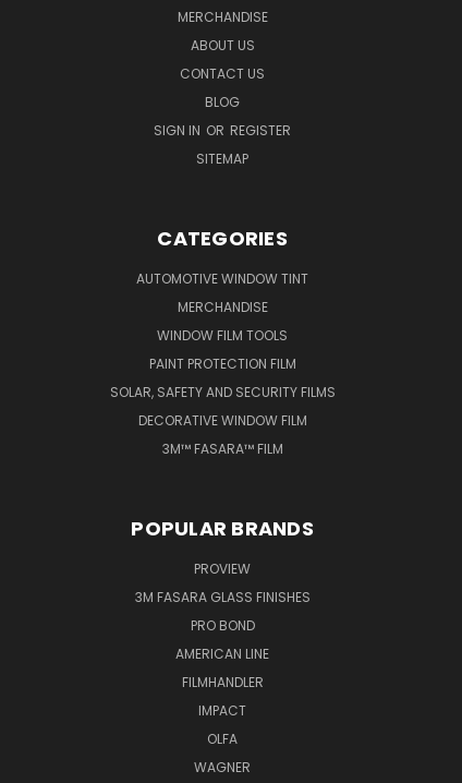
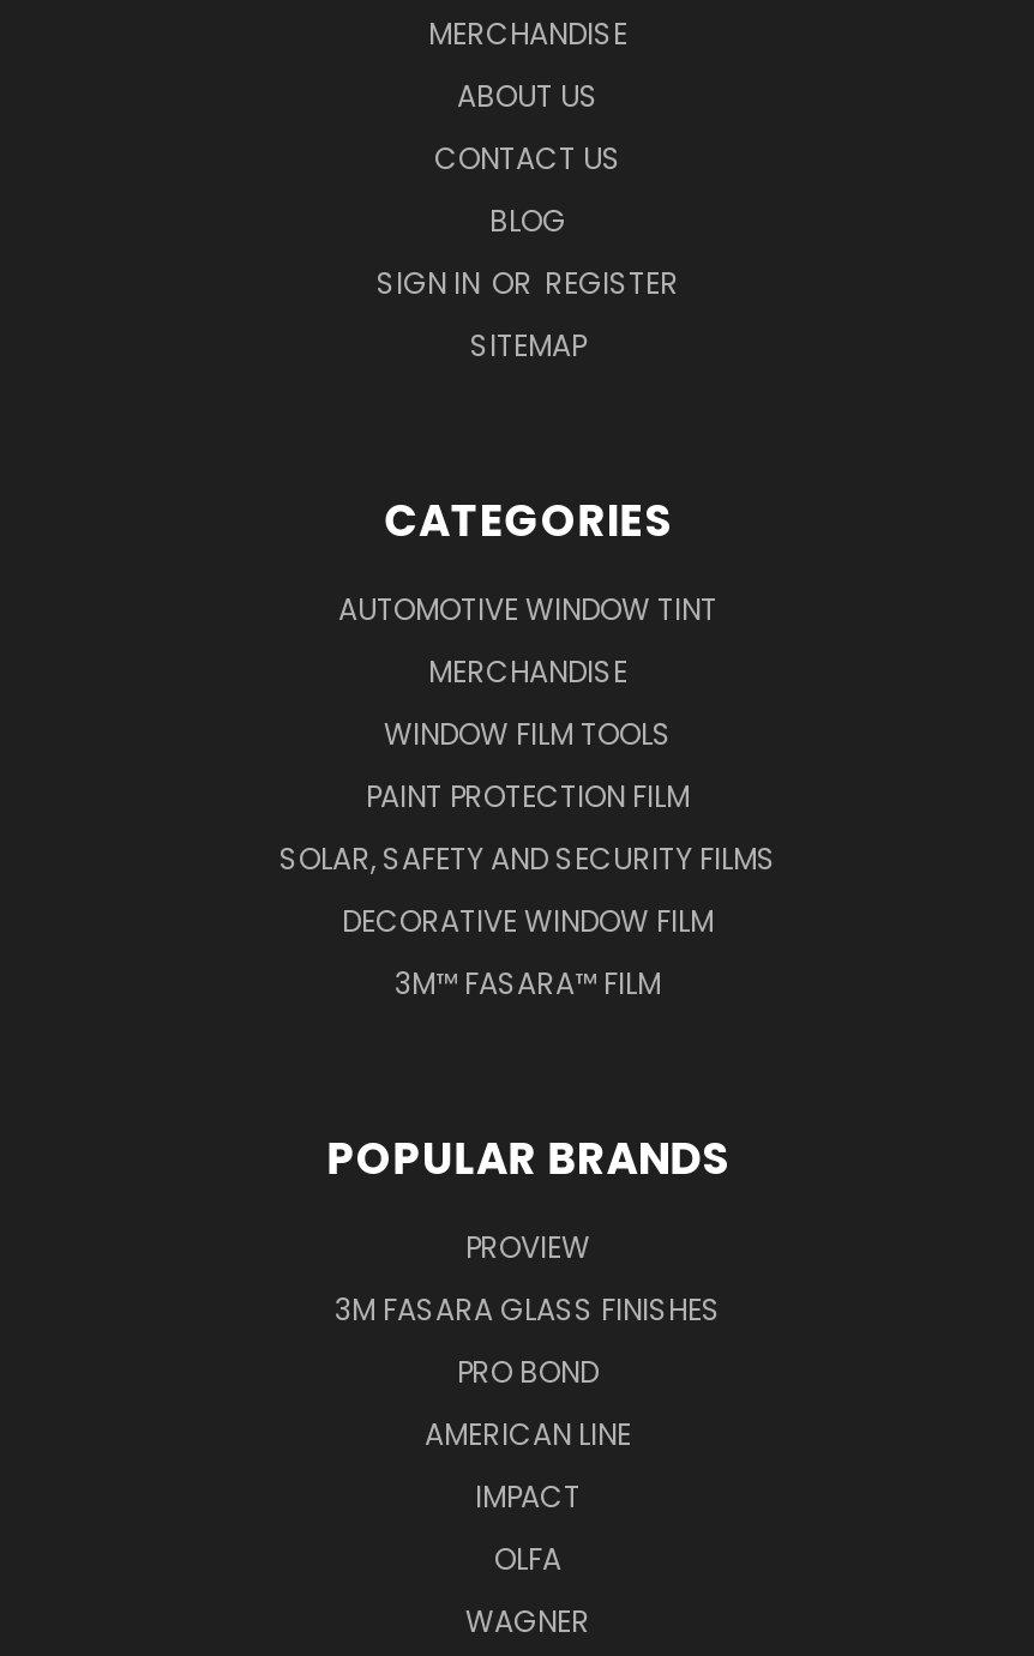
[181,672,263,691] FILMHANDLER -> none

